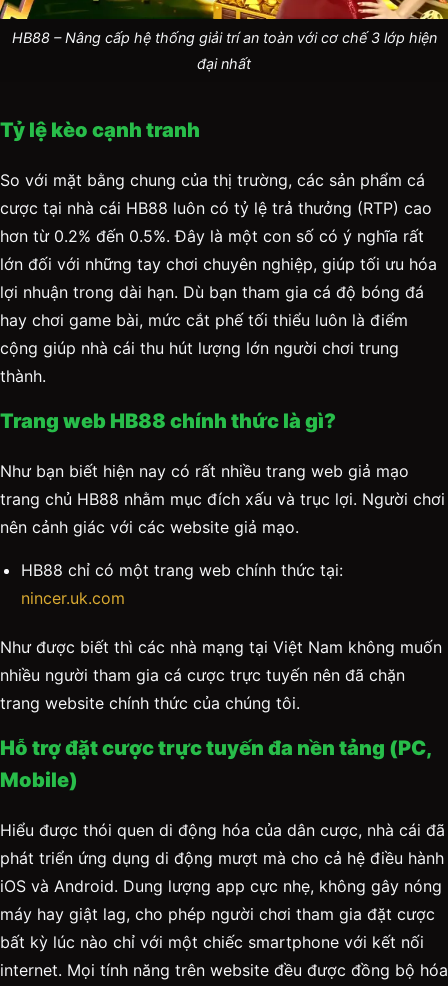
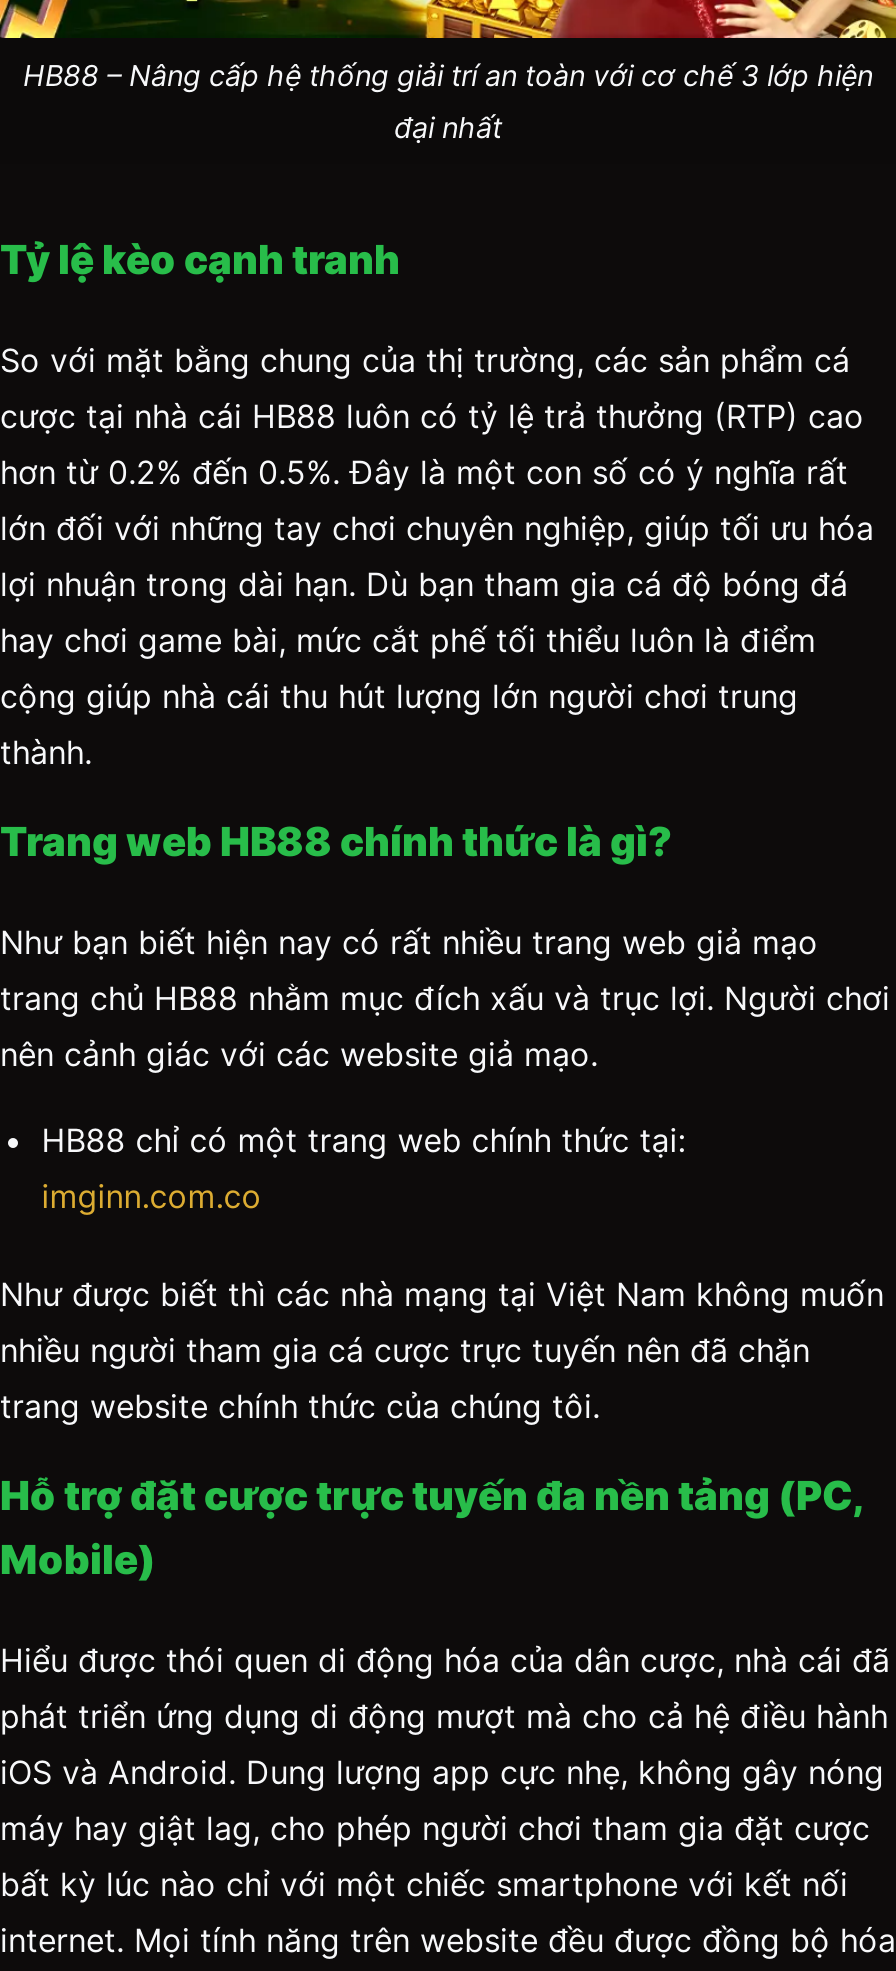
[21,588,125,608] nincer.uk.com -> [42,1177,262,1217] imginn.com.co

